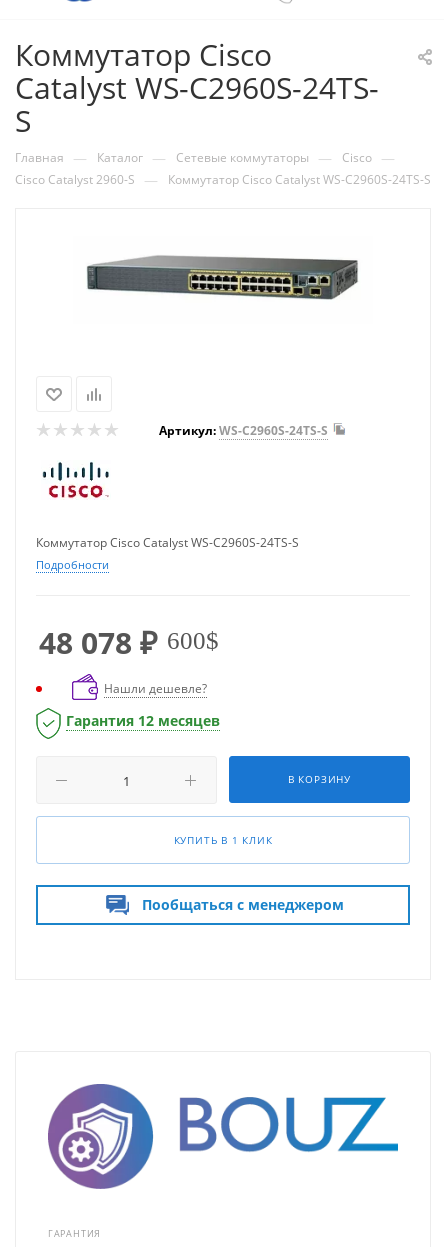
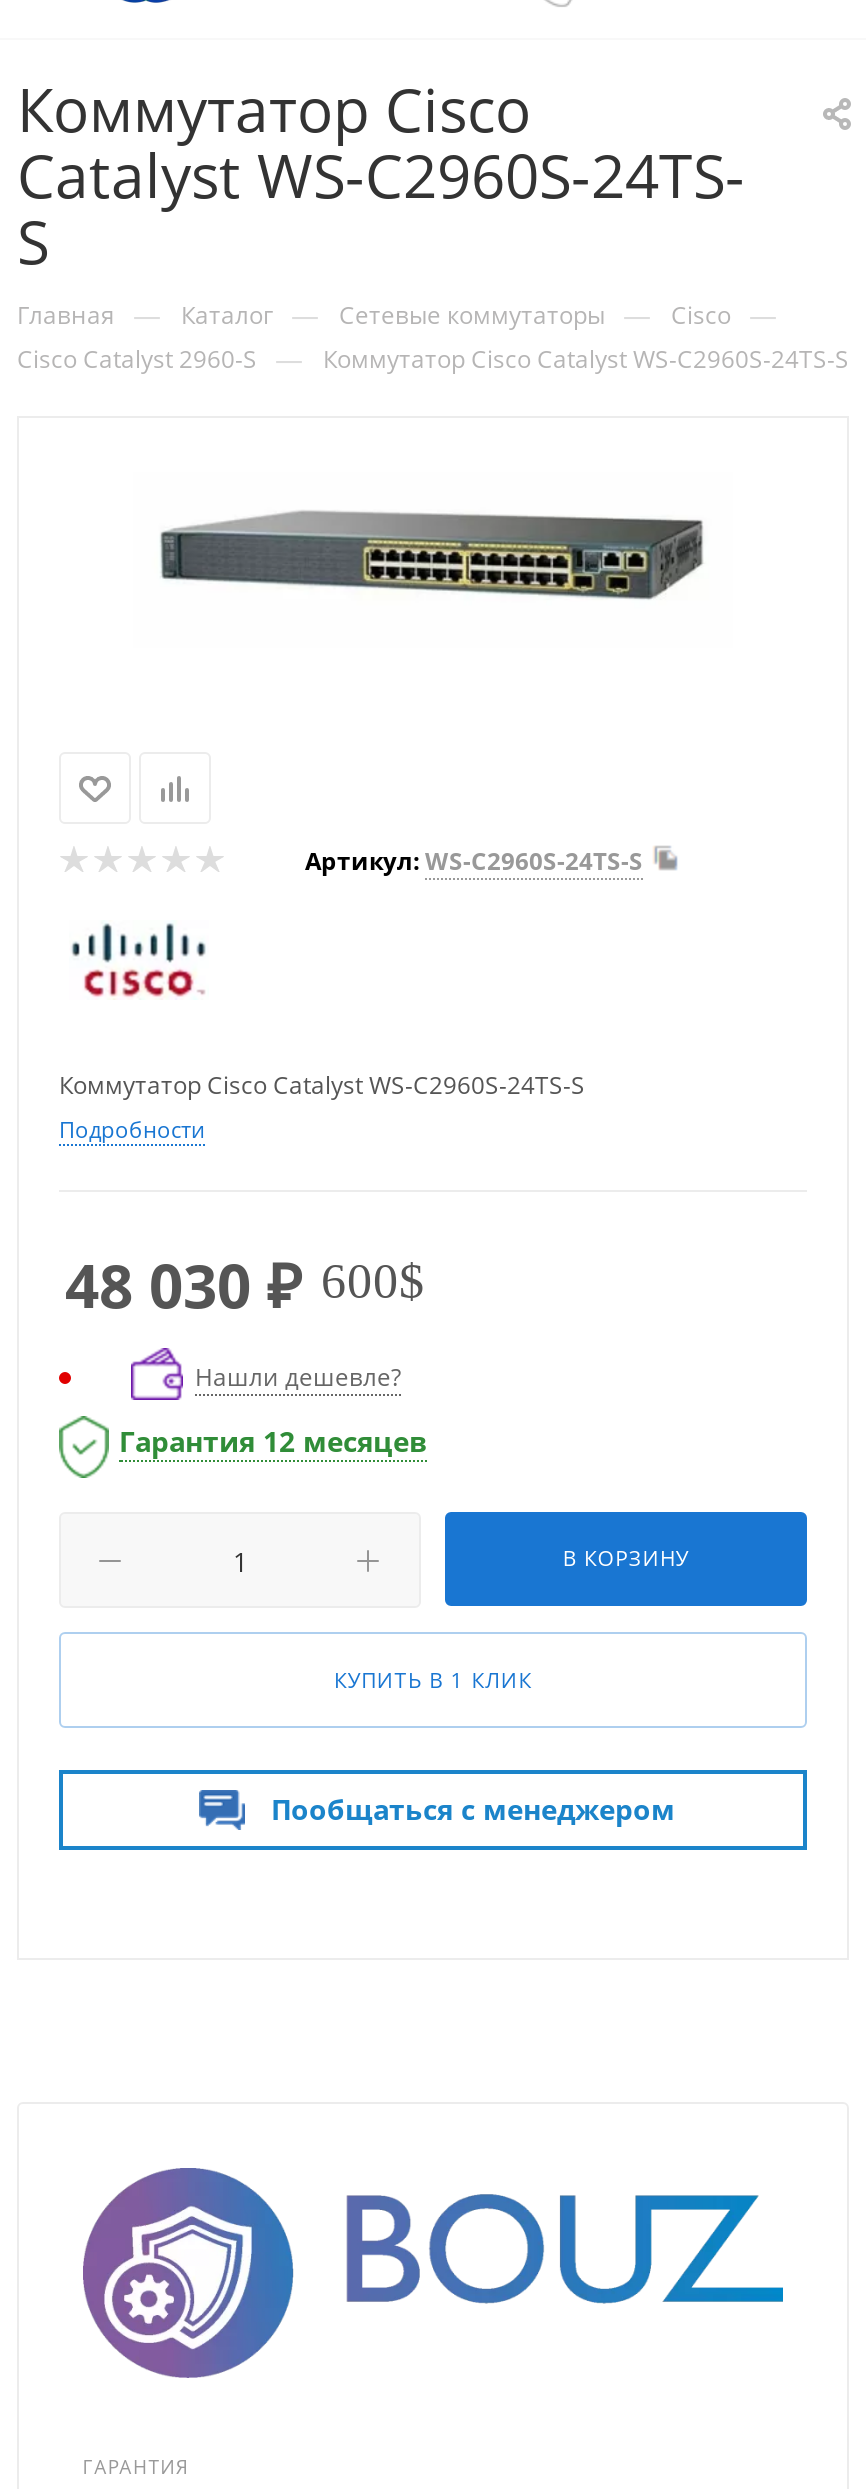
[39,622,219,663] 48 078 ₽ 600$ -> [65,1244,425,1326] 48 030 ₽ 600$

